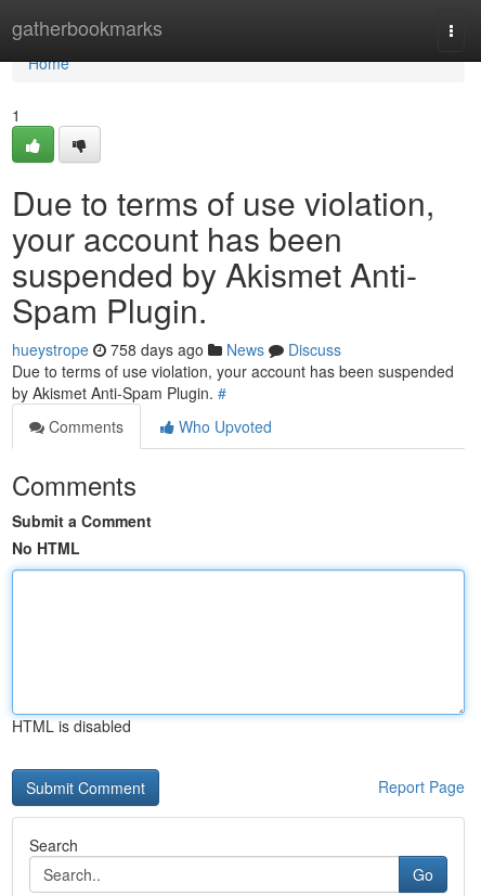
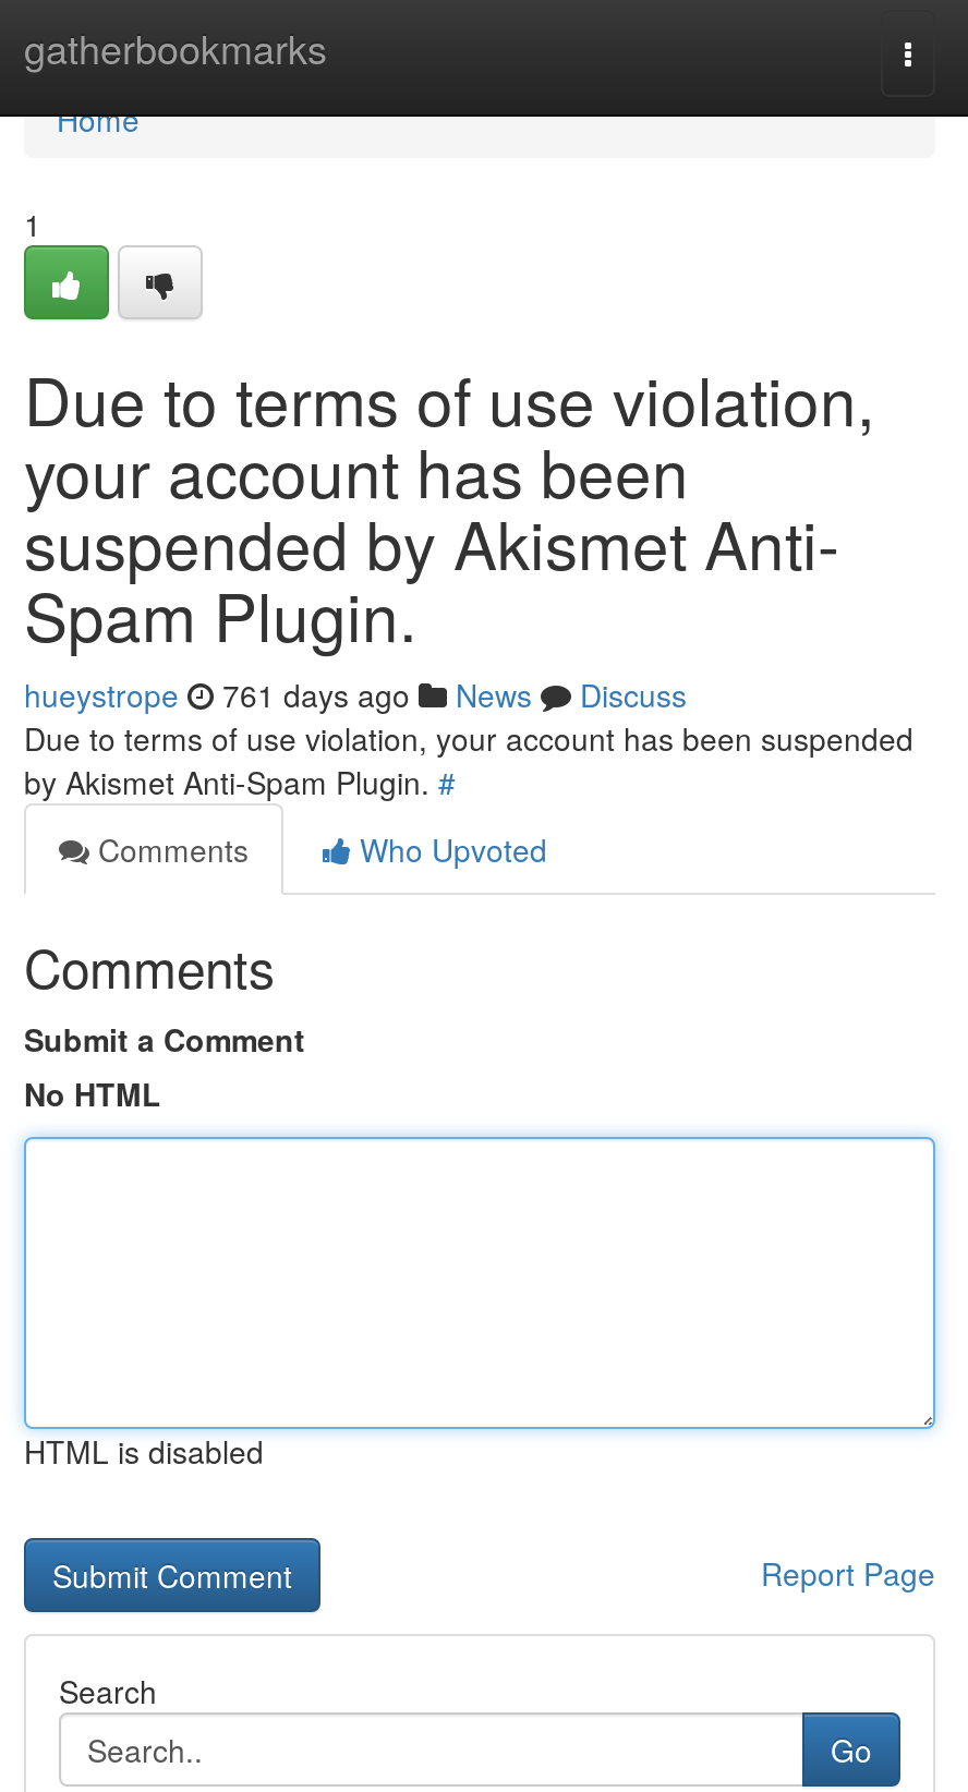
[12,338,341,360] hueystrope 758 days ago News Discuss -> [24,673,687,716] hueystrope 761 days ago News Discuss

